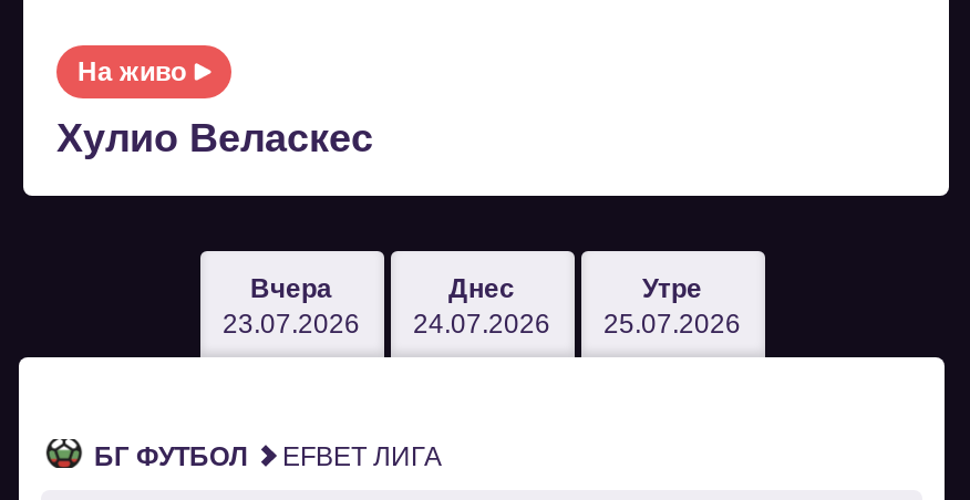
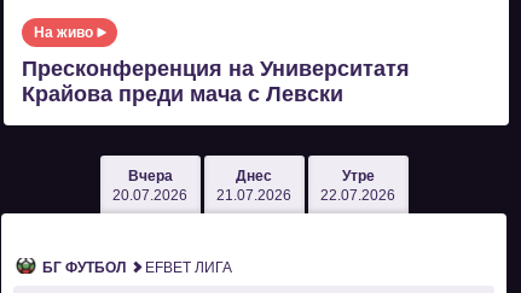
[56,116,373,160] Хулио Веласкес -> [22,57,410,106] Пресконференция на Университатя | Крайова преди мача с Левски
[223,309,360,340] 23.07.2026 -> [112,187,187,204] 20.07.2026
[413,309,550,340] 24.07.2026 -> [216,187,291,204] 21.07.2026
[603,309,741,340] 25.07.2026 -> [320,187,395,204] 22.07.2026

